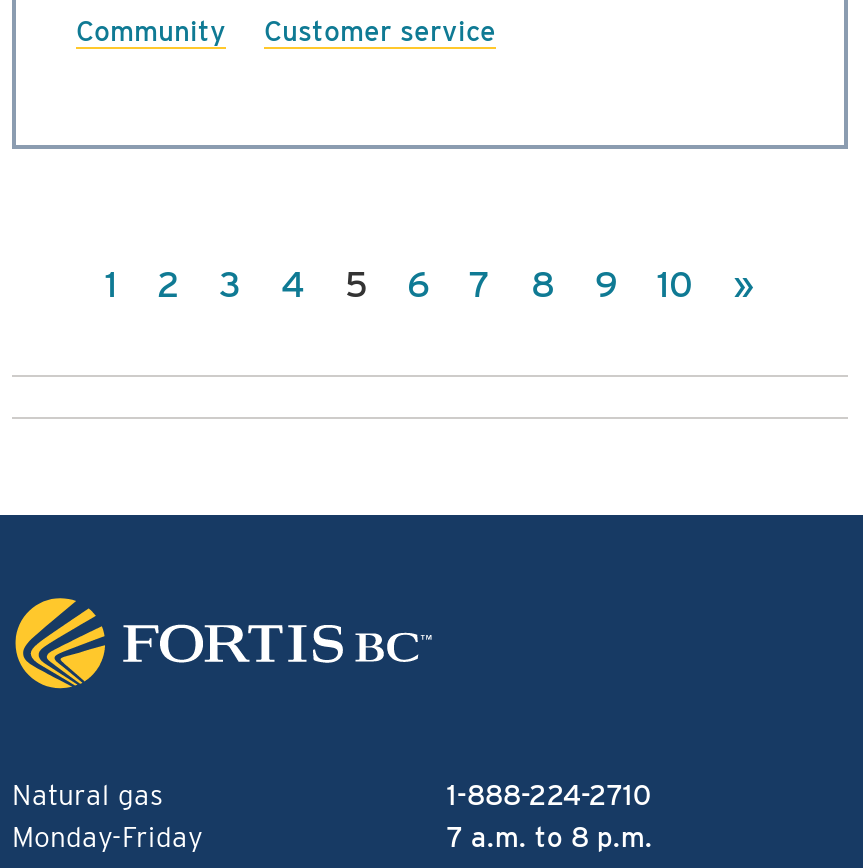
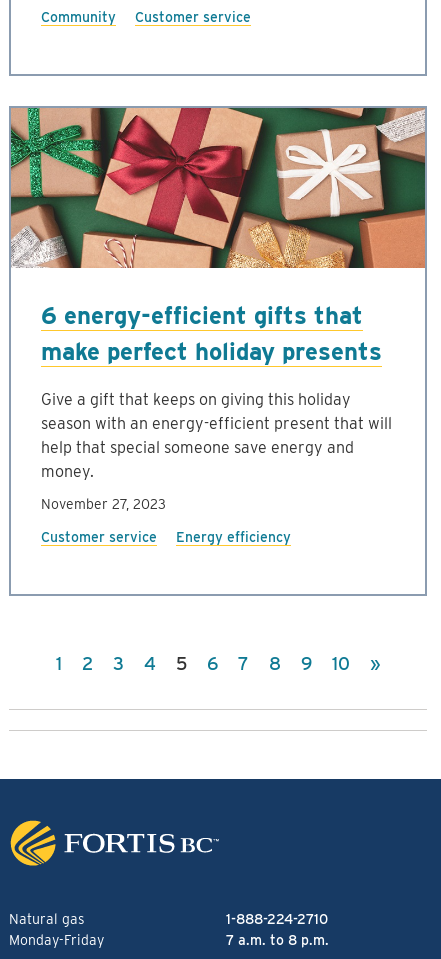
none -> [10,105,426,545] [image] | 6 energy-efficient gifts that | make perfect holiday presents | Give a gift that keeps on giving this holiday | season with an energy-efficient present that will | help that special someone save energy and | money. | November 27, 2023 | Customer service | Energy efficiency

